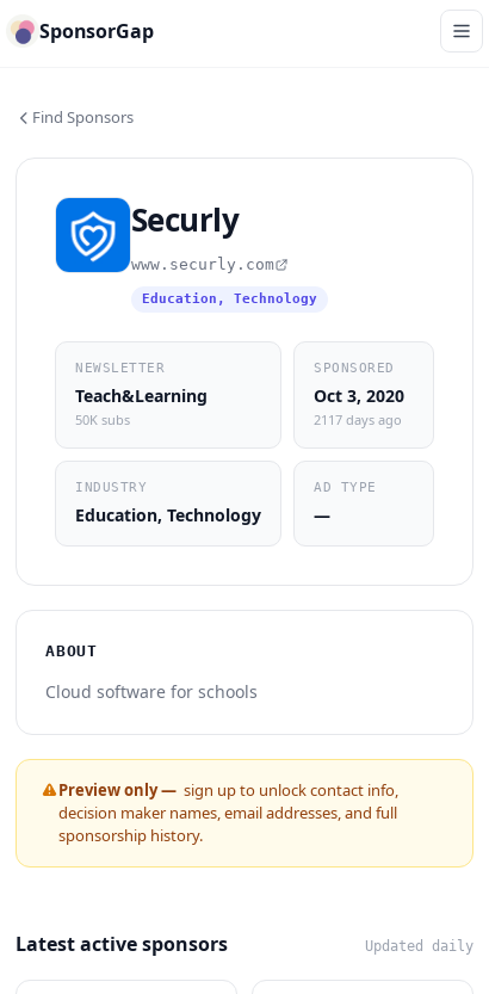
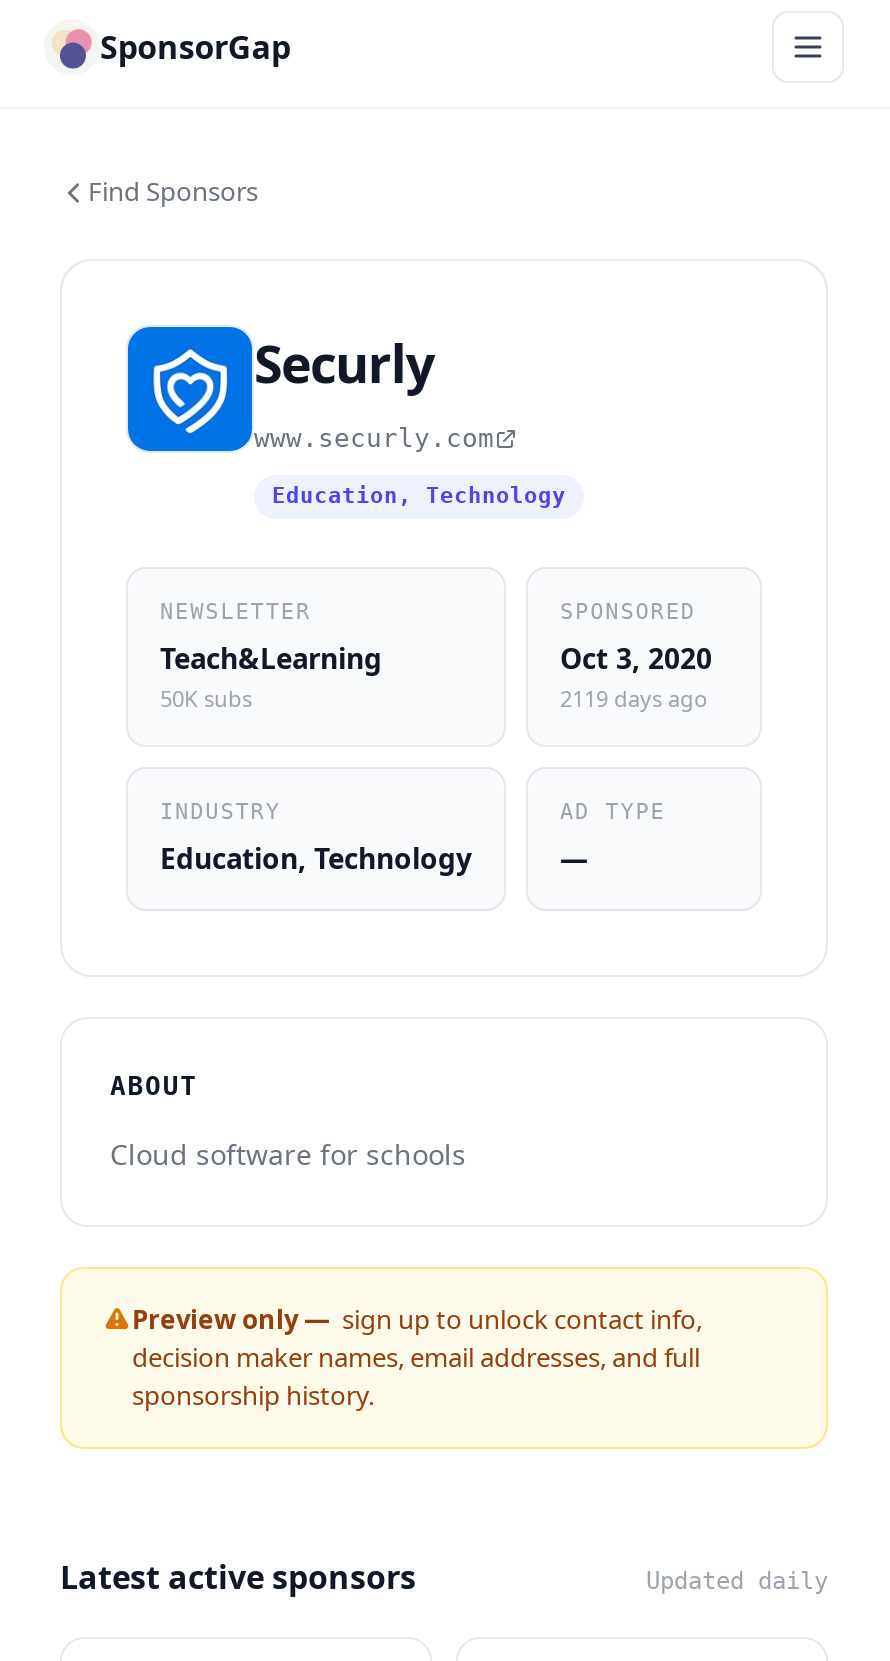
[314,411,402,429] 2117 days ago -> [560,684,708,714] 2119 days ago

